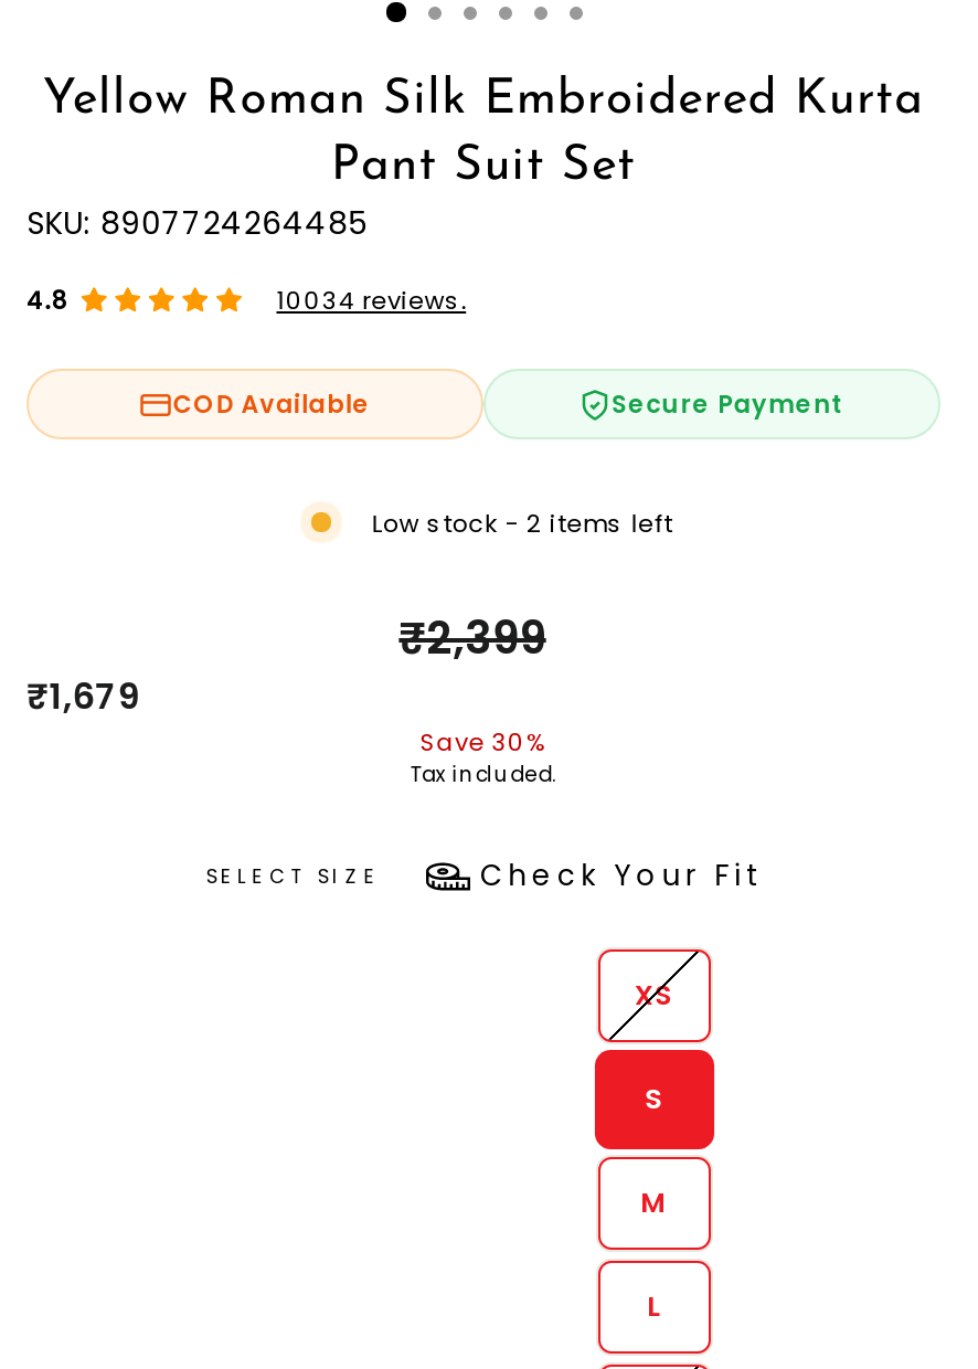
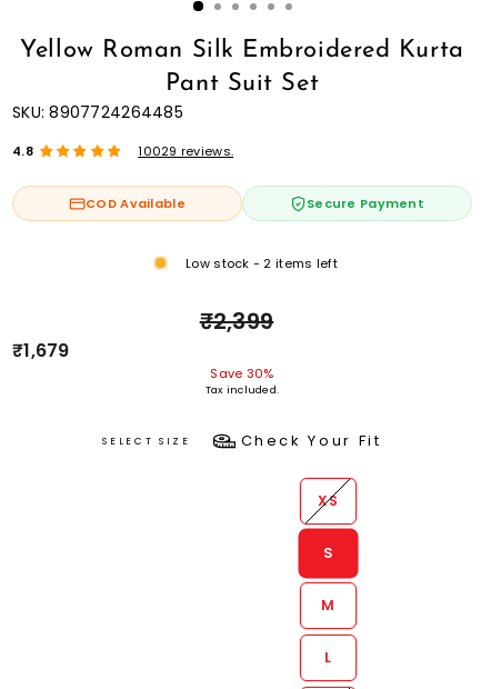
[276,283,466,318] 10034 reviews. -> [138,142,233,160] 10029 reviews.

